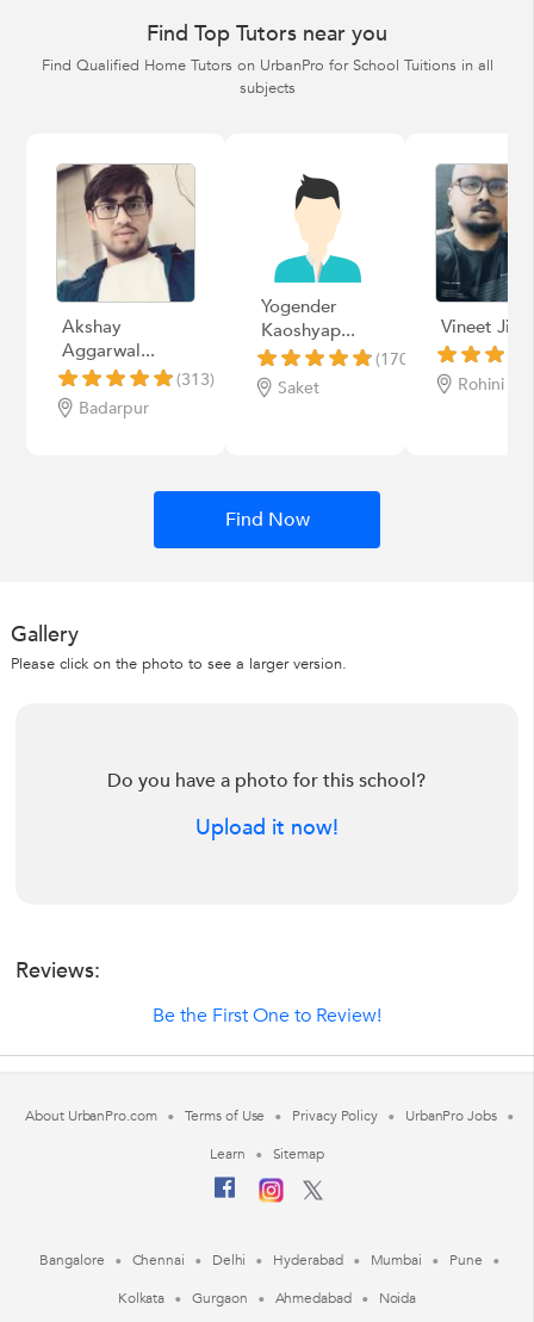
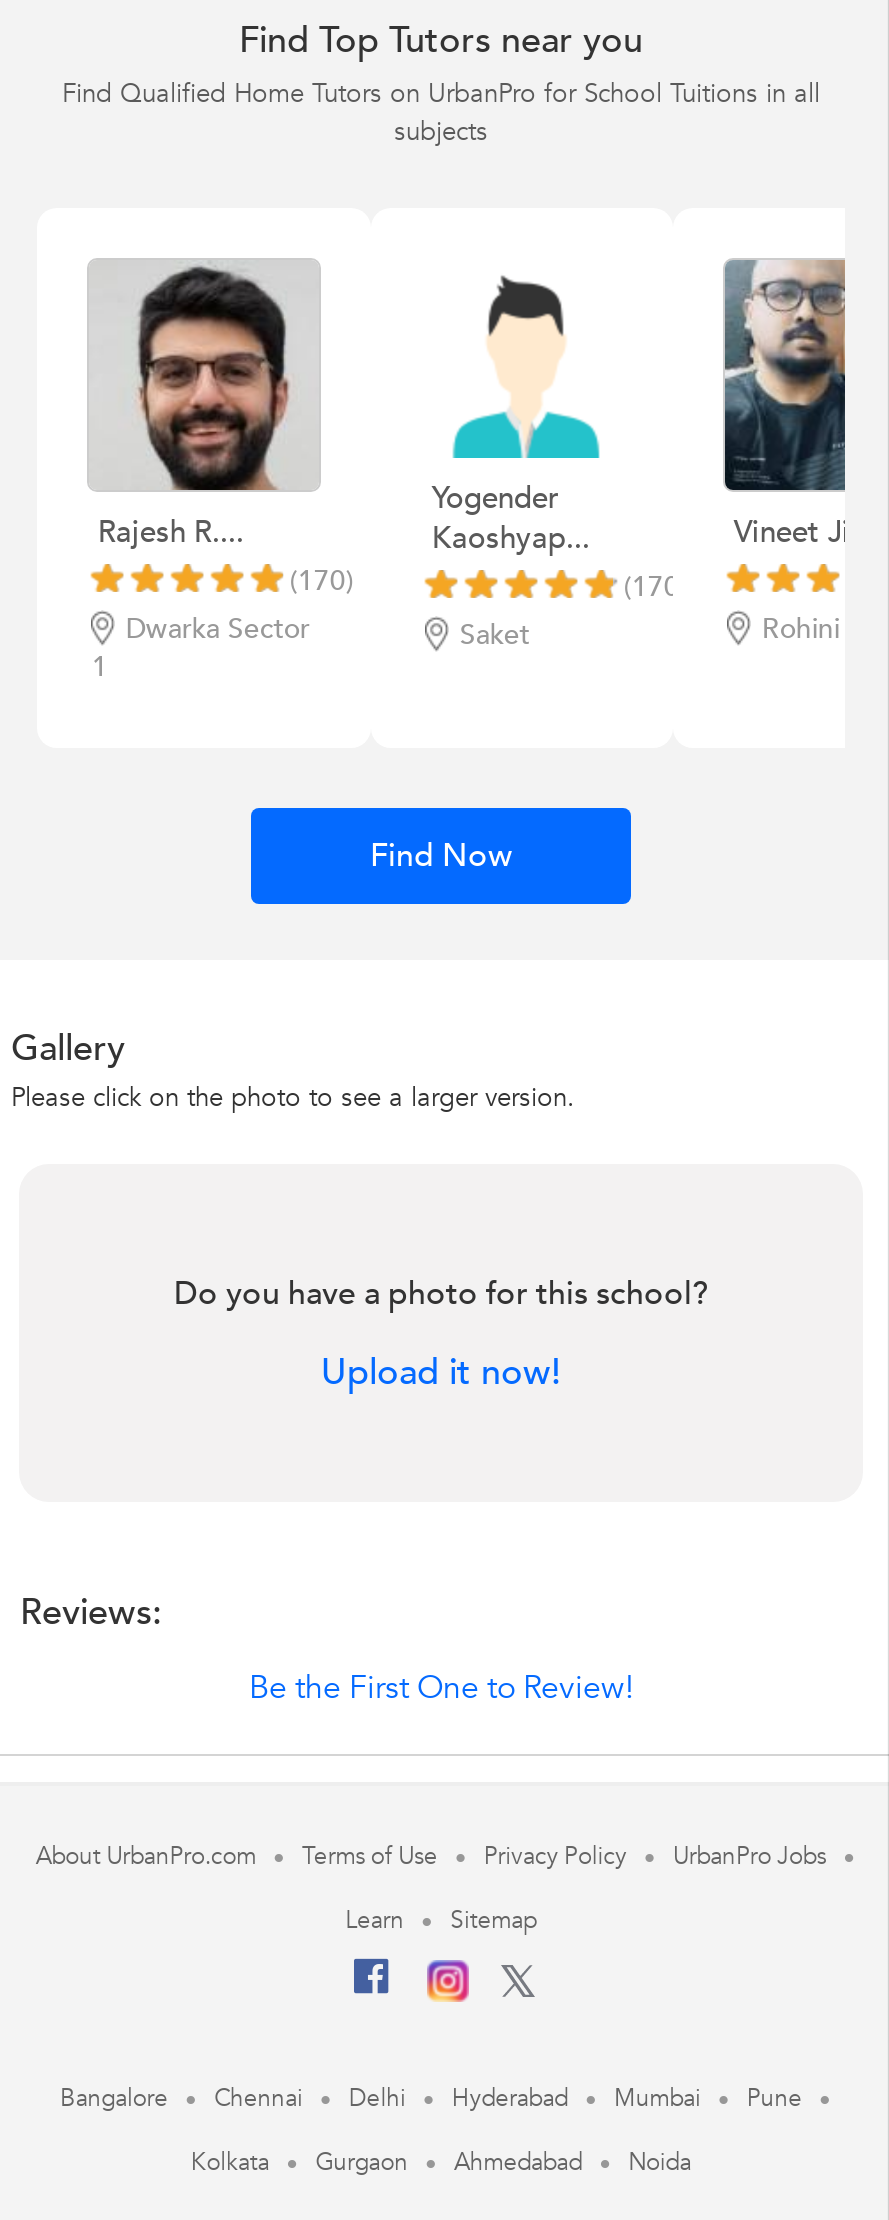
[56,163,215,419] [image] | Akshay | Aggarwal... | (313) | Badarpur -> [89,260,354,685] [image] | Rajesh R.... | (170) | Dwarka Sector | 1

